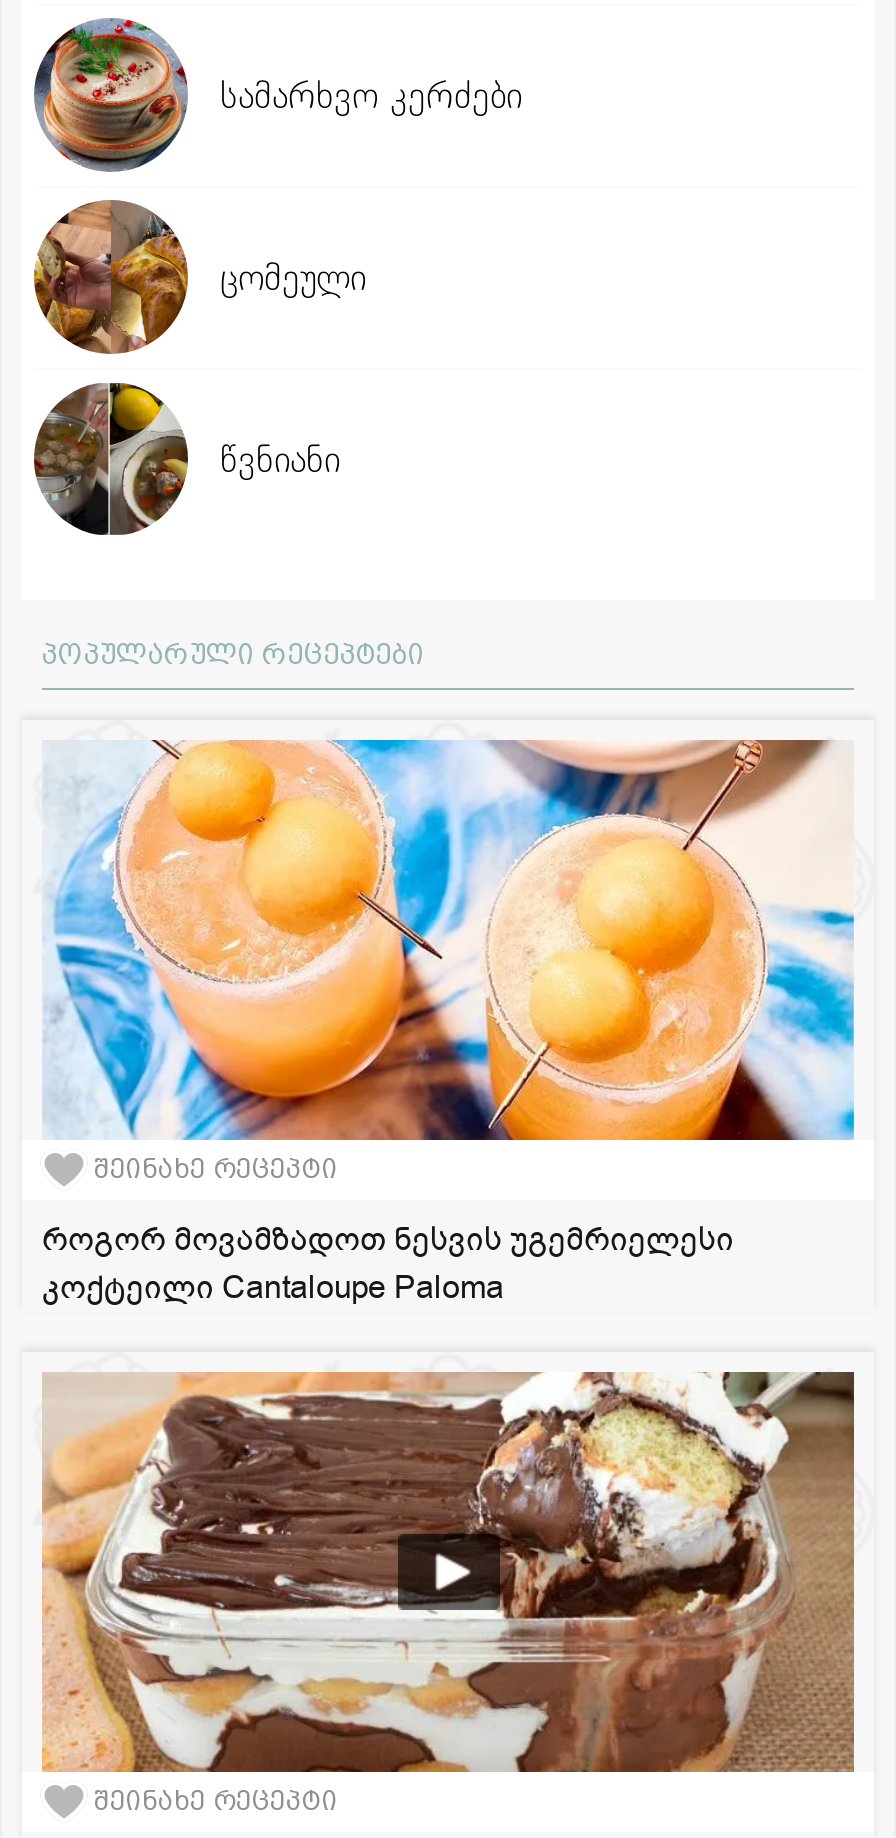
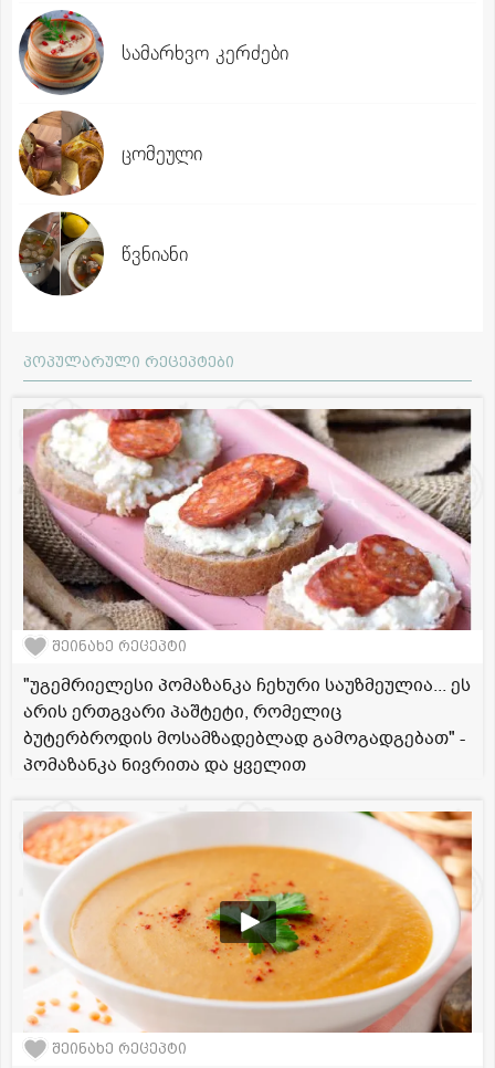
[42,738,856,1310] [image] | როგორ მოვამზადოთ ნესვის უგემრიელესი | კოქტეილი Cantaloupe Paloma -> [22,408,472,777] [image] | "უგემრიელესი პომაზანკა ჩეხური საუზმეულია... ეს | არის ერთგვარი პაშტეტი, რომელიც | ბუტერბროდის მოსამზადებლად გამოგადგებათ" - | პომაზანკა ნივრითა და ყველით
[40,1372,856,1774] [image] -> [23,810,473,1034] [image]

